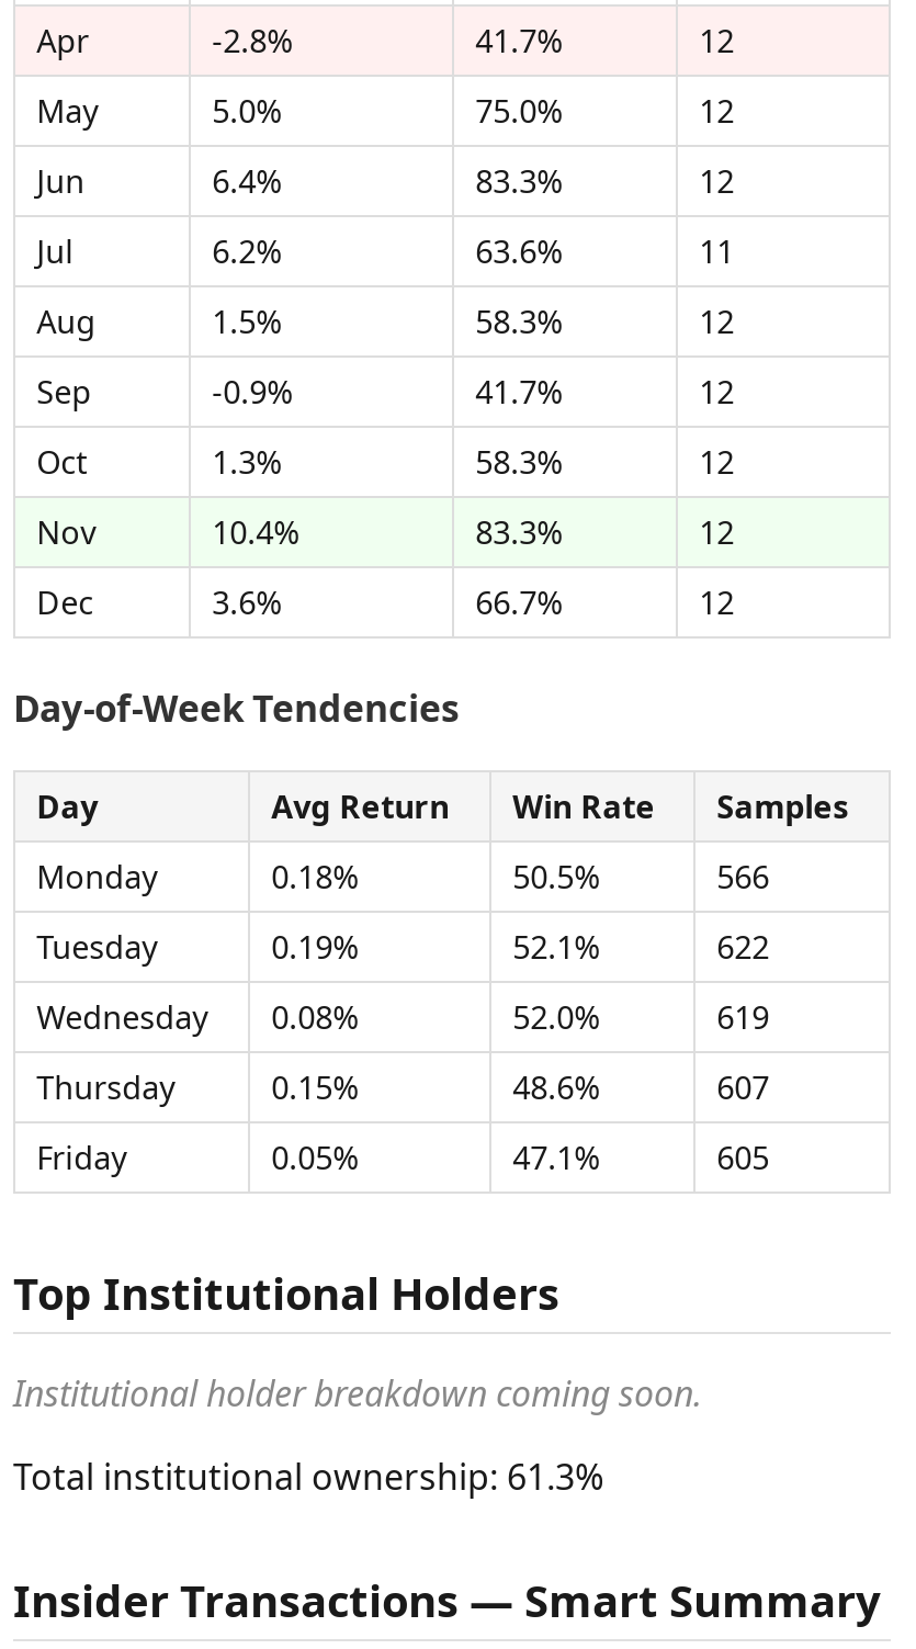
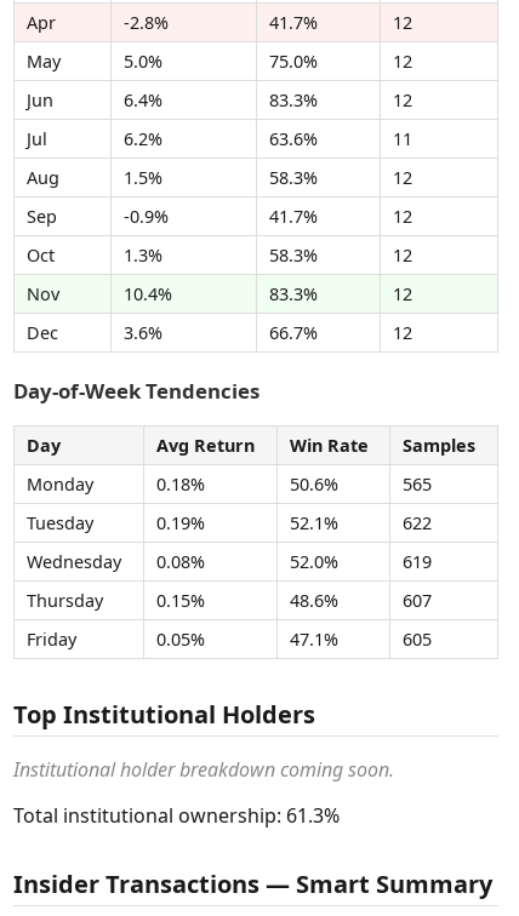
[513,855,600,897] 50.5% -> [289,472,338,495] 50.6%
[717,855,769,897] 566 -> [402,472,431,495] 565

